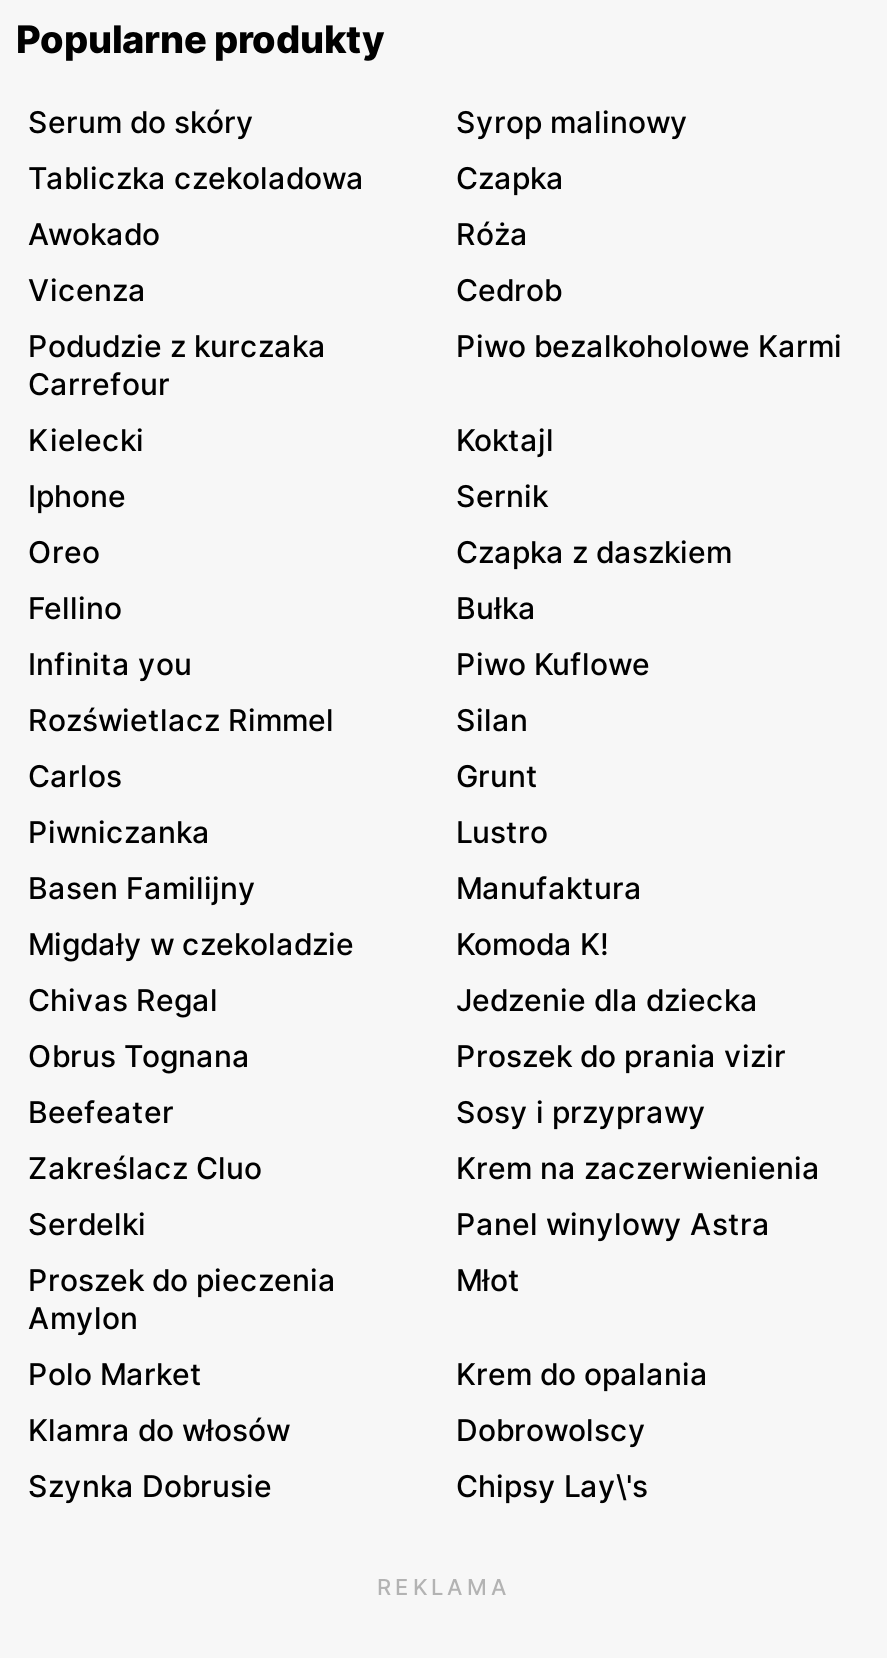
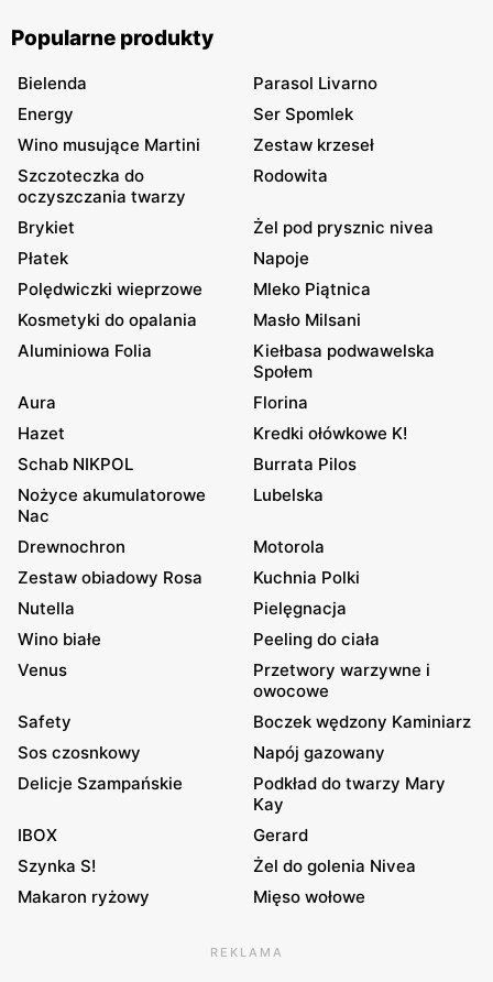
[28,103,688,141] Serum do skóry | Syrop malinowy -> [18,73,377,94] Bielenda | Parasol Livarno
[28,159,564,197] Tabliczka czekoladowa | Czapka -> [18,103,353,124] Energy | Ser Spomlek
[28,215,528,253] Awokado | Róża -> [18,134,374,155] Wino musujące Martini | Zestaw krzeseł
[28,271,562,309] Vicenza | Cedrob -> [18,165,186,207] Szczoteczka do | oczyszczania twarzy
[28,327,326,403] Podudzie z kurczaka | Carrefour -> [253,165,328,186] Rodowita
[456,327,842,365] Piwo bezalkoholowe Karmi -> [18,217,434,238] Brykiet | Żel pod prysznic nivea
[28,421,554,459] Kielecki | Koktajl -> [18,248,309,269] Płatek | Napoje
[28,477,548,515] Iphone | Sernik -> [18,279,371,299] Polędwiczki wieprzowe | Mleko Piątnica
[28,533,732,571] Oreo | Czapka z daszkiem -> [18,309,361,330] Kosmetyki do opalania | Masło Milsani
[28,589,536,627] Fellino | Bułka -> [18,340,435,382] Aluminiowa Folia | Kiełbasa podwawelska | Społem
[28,645,650,683] Infinita you | Piwo Kuflowe -> [18,392,308,413] Aura | Florina
[28,701,528,739] Rozświetlacz Rimmel | Silan -> [18,423,407,444] Hazet | Kredki ołówkowe K!
[28,757,538,795] Carlos | Grunt -> [18,454,357,474] Schab NIKPOL | Burrata Pilos
[28,813,548,851] Piwniczanka | Lustro -> [18,484,206,526] Nożyce akumulatorowe | Nac
[28,869,642,907] Basen Familijny | Manufaktura -> [253,484,324,505] Lubelska
[28,925,608,963] Migdały w czekoladzie | Komoda K! -> [18,536,325,557] Drewnochron | Motorola
[28,981,758,1019] Chivas Regal | Jedzenie dla dziecka -> [18,567,360,588] Zestaw obiadowy Rosa | Kuchnia Polki
[28,1037,786,1075] Obrus Tognana | Proszek do prania vizir -> [18,598,347,619] Nutella | Pielęgnacja
[28,1093,706,1131] Beefeater | Sosy i przyprawy -> [18,629,380,650] Wino białe | Peeling do ciała
[28,1149,820,1187] Zakreślacz Cluo | Krem na zaczerwienienia -> [18,659,430,701] Venus | Przetwory warzywne i | owocowe
[28,1205,770,1243] Serdelki | Panel winylowy Astra -> [18,711,471,732] Safety | Boczek wędzony Kaminiarz
[28,1261,336,1337] Proszek do pieczenia | Amylon -> [18,742,385,763] Sos czosnkowy | Napój gazowany
[456,1261,520,1299] Młot -> [18,773,446,815] Delicje Szampańskie | Podkład do twarzy Mary | Kay
[28,1355,708,1393] Polo Market | Krem do opalania -> [18,825,308,845] IBOX | Gerard
[28,1411,646,1449] Klamra do włosów | Dobrowolscy -> [18,855,416,876] Szynka S! | Żel do golenia Nivea
[28,1467,648,1505] Szynka Dobrusie | Chipsy Lay\'s -> [18,886,365,907] Makaron ryżowy | Mięso wołowe

